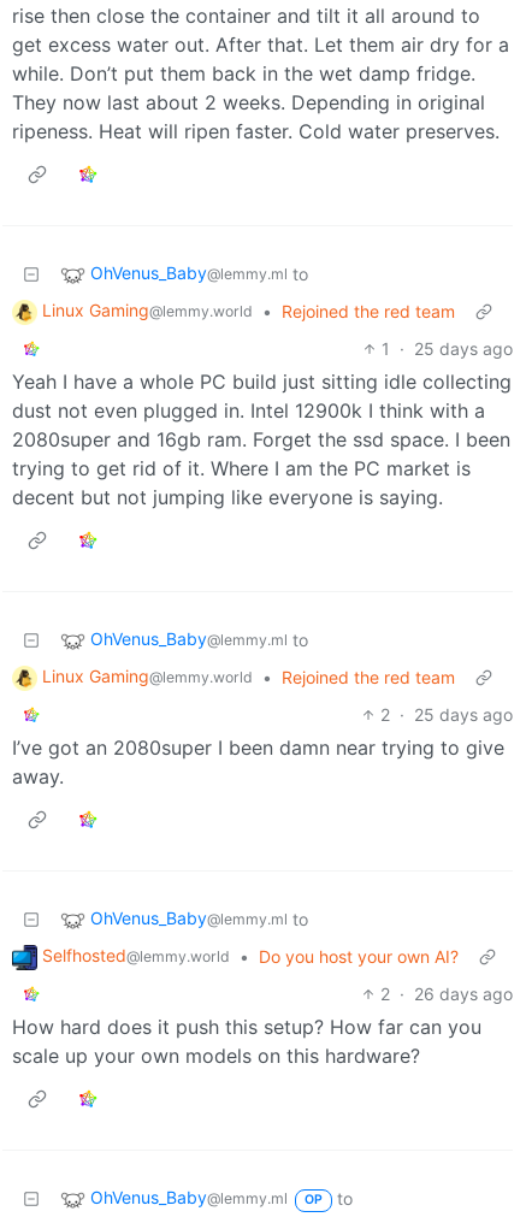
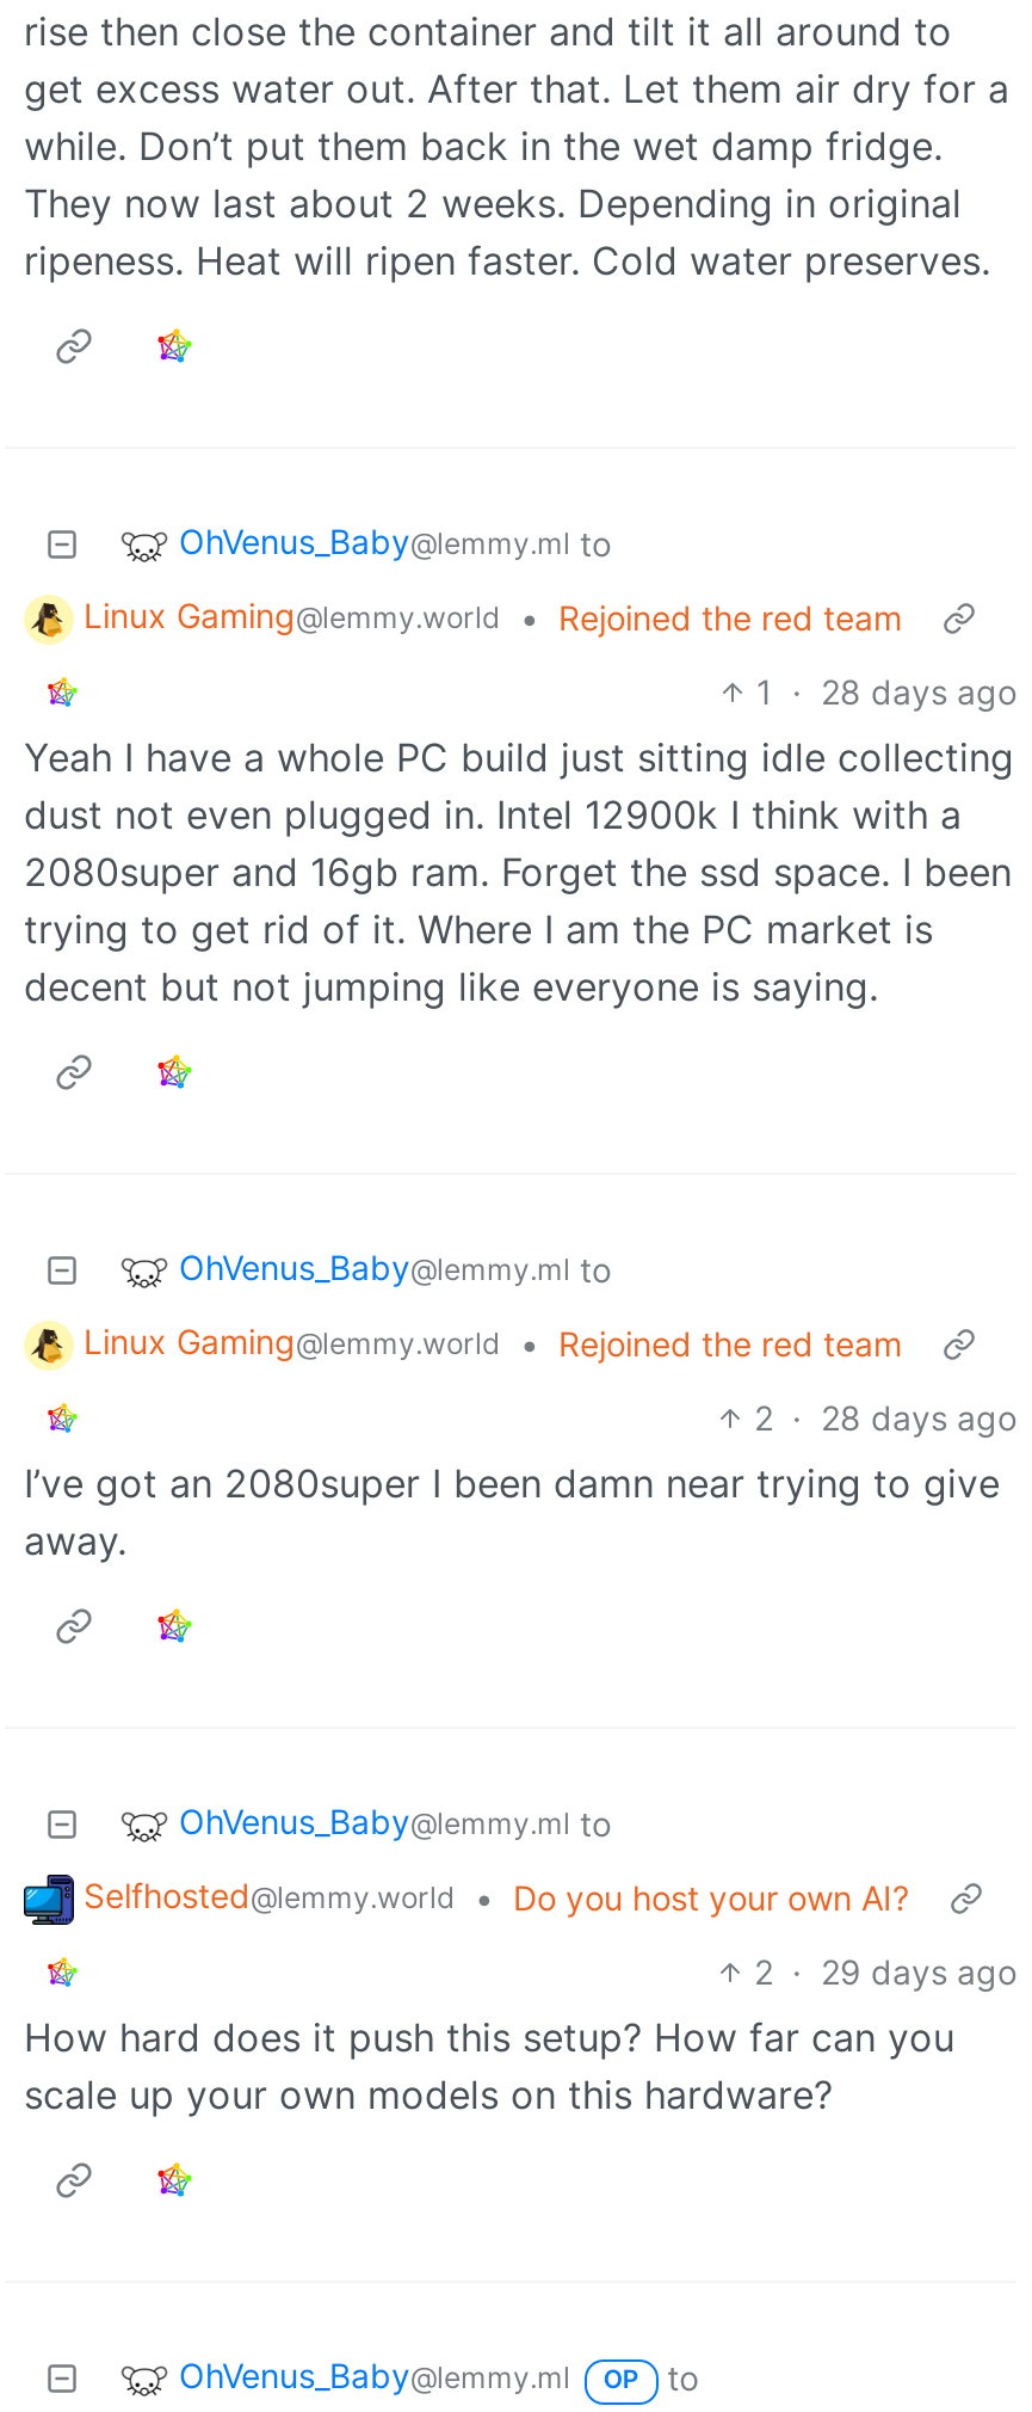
[382,338,513,359] 1 · 25 days ago -> [756,671,1016,712] 1 · 28 days ago
[380,704,513,725] 2 · 25 days ago -> [754,1397,1016,1438] 2 · 28 days ago
[380,984,513,1004] 2 · 26 days ago -> [754,1951,1016,1992] 2 · 29 days ago

